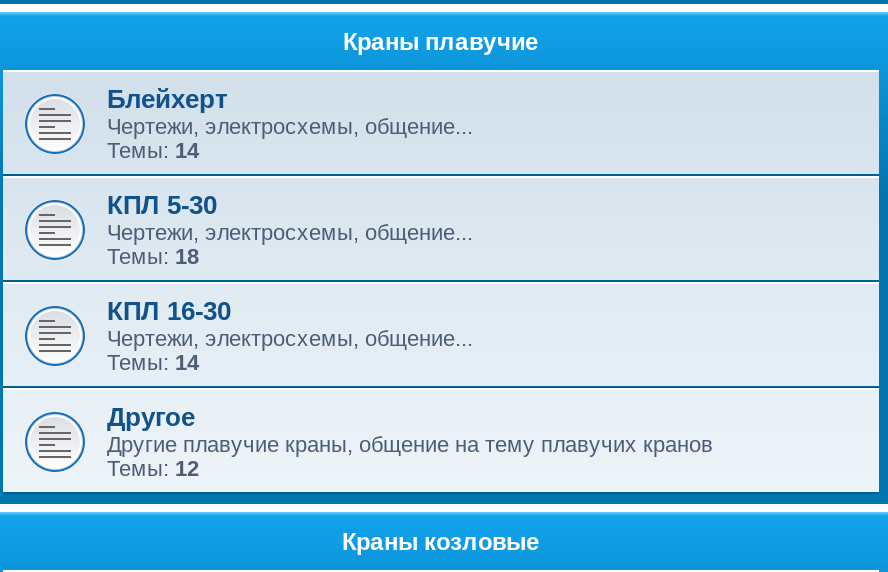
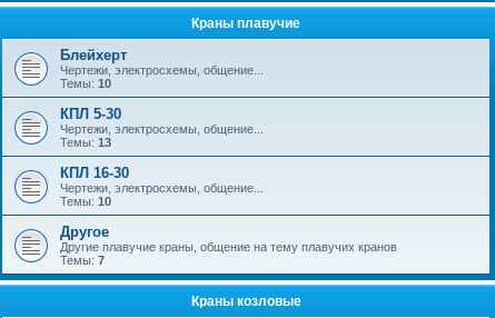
[107,138,199,162] Темы: 14 -> [60,77,111,90] Темы: 10
[107,244,199,268] Темы: 18 -> [60,136,111,149] Темы: 13
[107,350,199,374] Темы: 14 -> [60,195,111,208] Темы: 10
[107,456,199,480] Темы: 12 -> [60,254,105,267] Темы: 7

